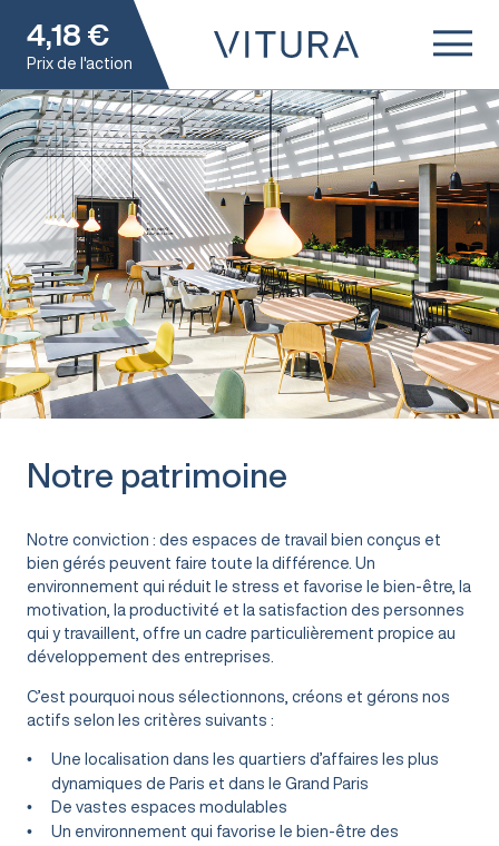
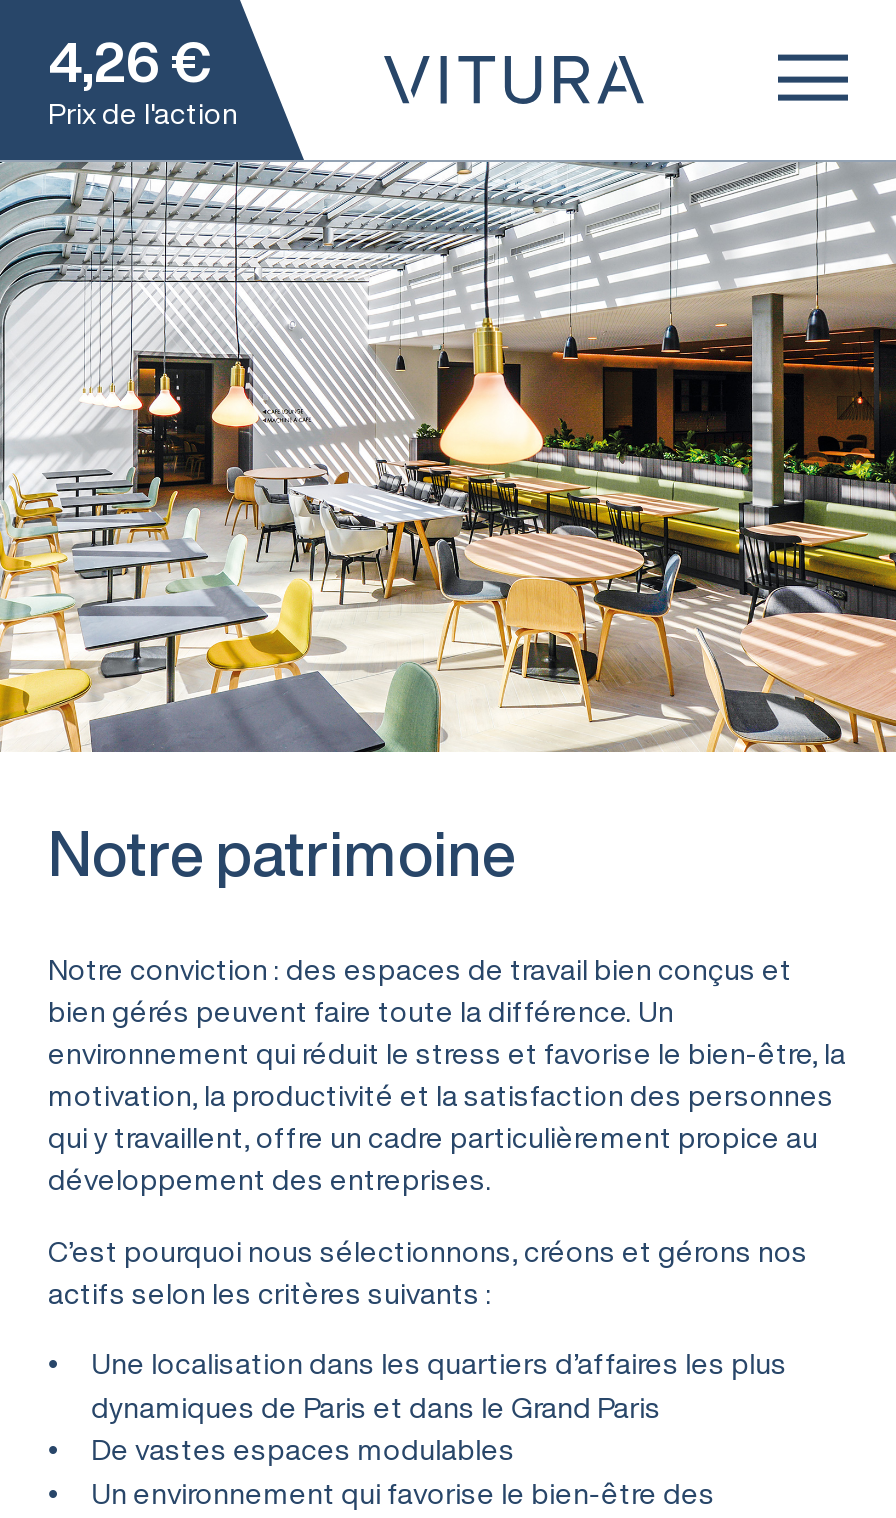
[27,19,109,49] 4,18 € -> [48,34,210,88] 4,26 €

